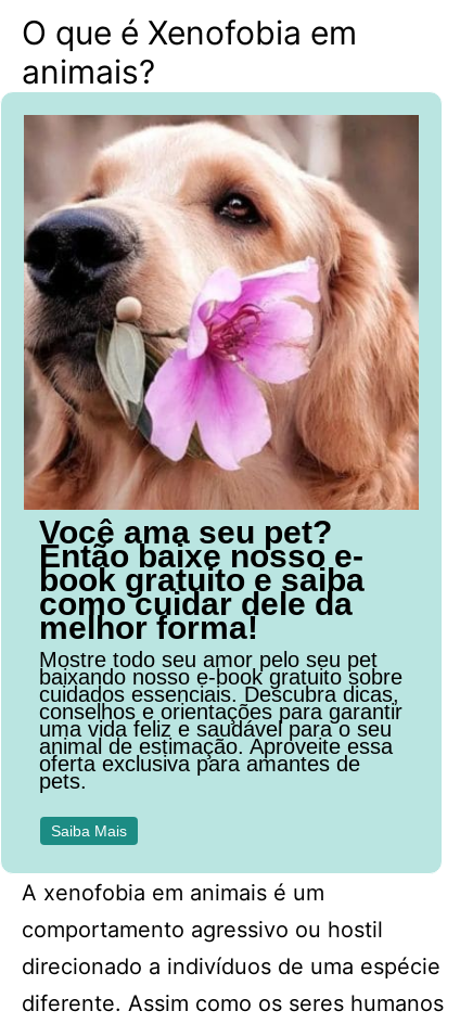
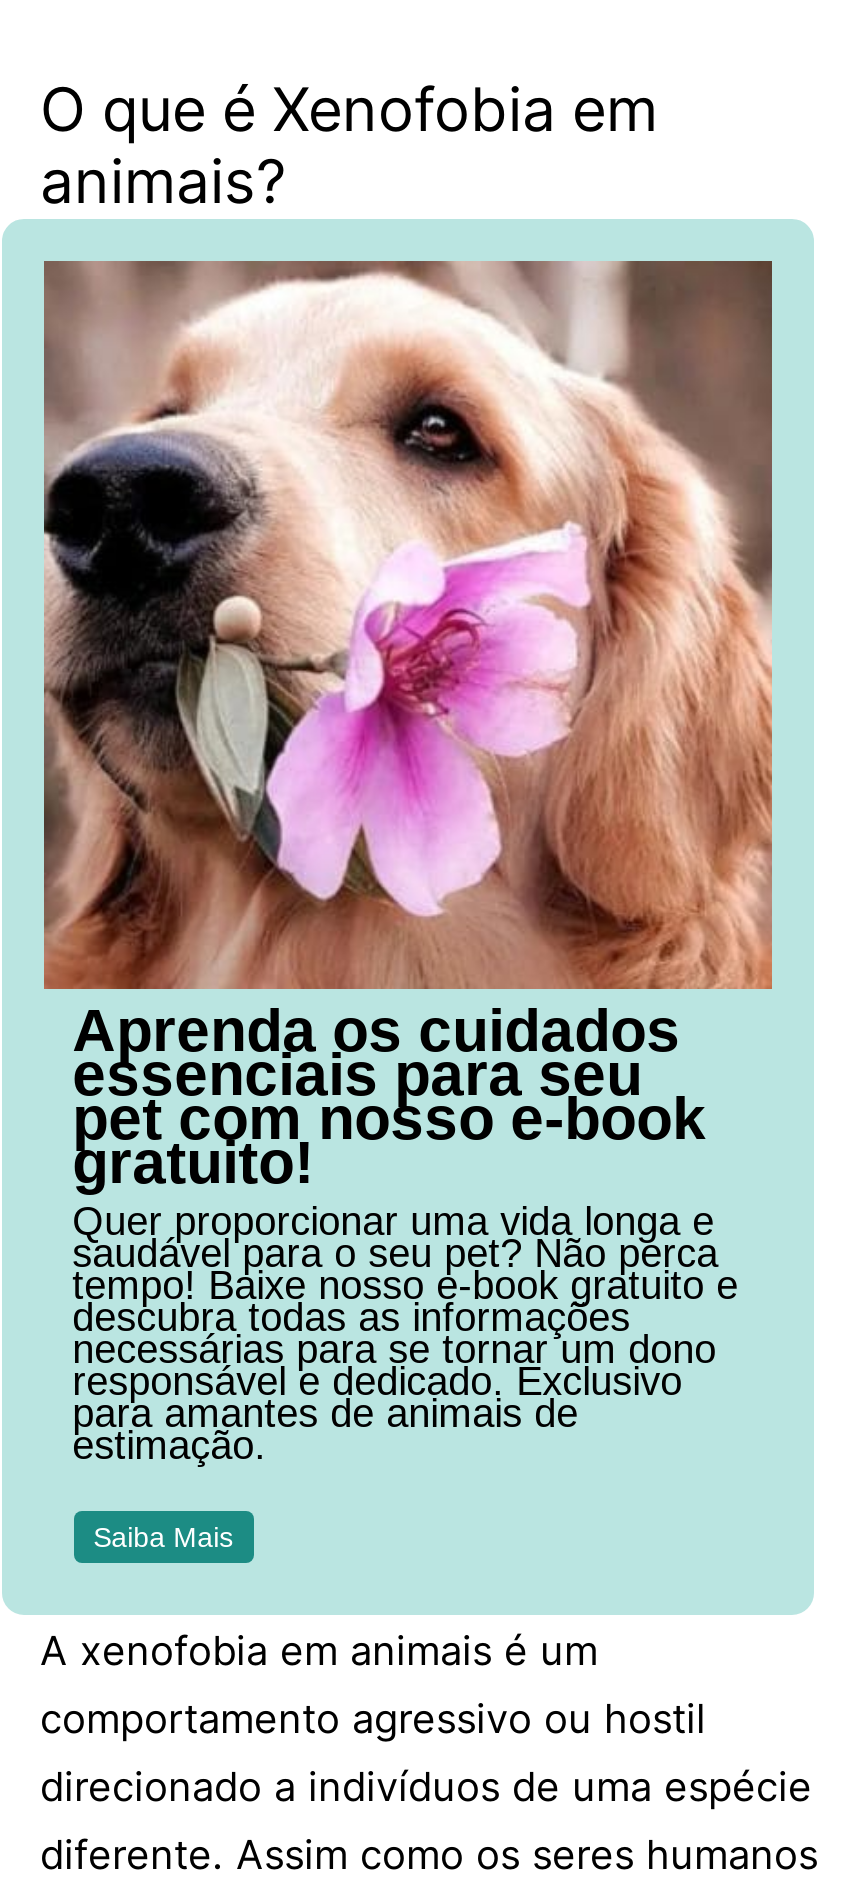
[39,515,403,793] Você ama seu pet? | Então baixe nosso e- | book gratuito e saiba | como cuidar dele da | melhor forma! | Mostre todo seu amor pelo seu pet | baixando nosso e-book gratuito sobre | cuidados essenciais. Descubra dicas, | conselhos e orientações para garantir | uma vida feliz e saudável para o seu | animal de estimação. Aproveite essa | oferta exclusiva para amantes de | pets. -> [72,998,738,1468] Aprenda os cuidados | essenciais para seu | pet com nosso e-book | gratuito! | Quer proporcionar uma vida longa e | saudável para o seu pet? Não perca | tempo! Baixe nosso e-book gratuito e | descubra todas as informações | necessárias para se tornar um dono | responsável e dedicado. Exclusivo | para amantes de animais de | estimação.

